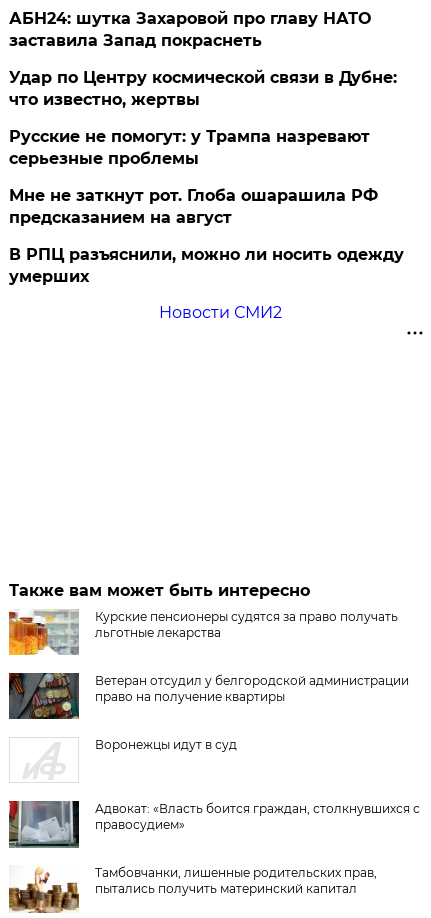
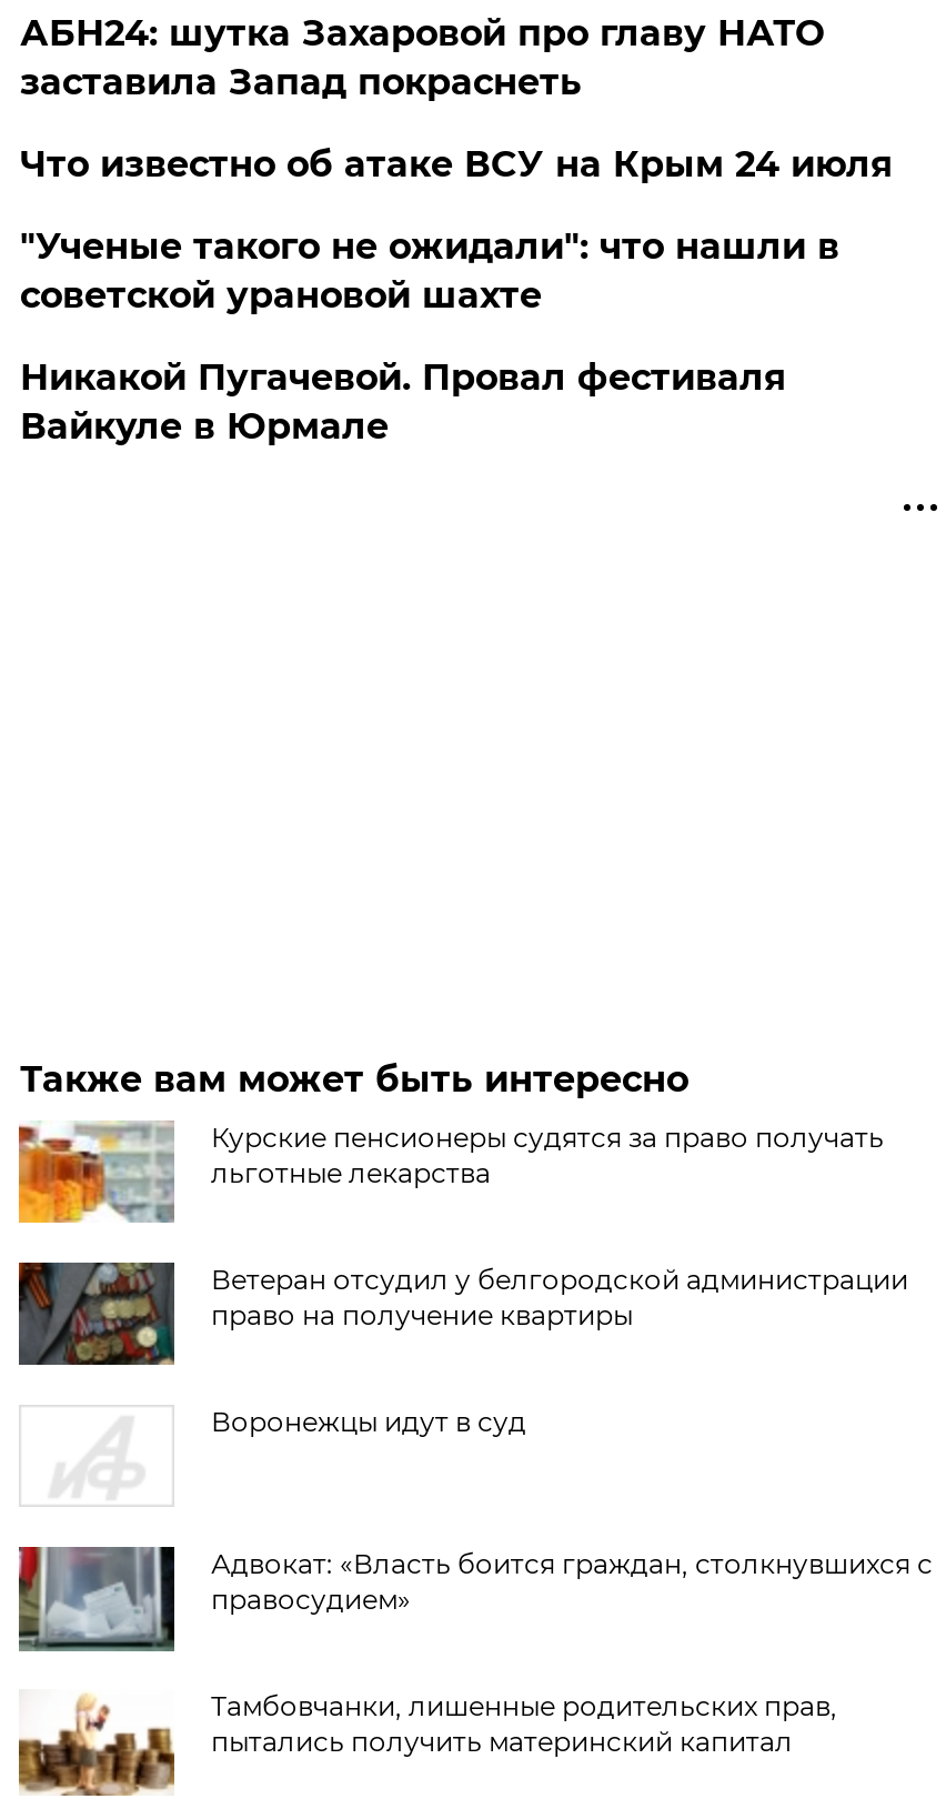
[9,68,404,322] Удар по Центру космической связи в Дубне: | что известно, жертвы | Русские не помогут: у Трампа назревают | серьезные проблемы | Мне не заткнут рот. Глоба ошарашила РФ | предсказанием на август | В РПЦ разъяснили, можно ли носить одежду | умерших | Новости СМИ2 -> [20,143,892,447] Что известно об атаке ВСУ на Крым 24 июля | "Ученые такого не ожидали": что нашли в | советской урановой шахте | Никакой Пугачевой. Провал фестиваля | Вайкуле в Юрмале

